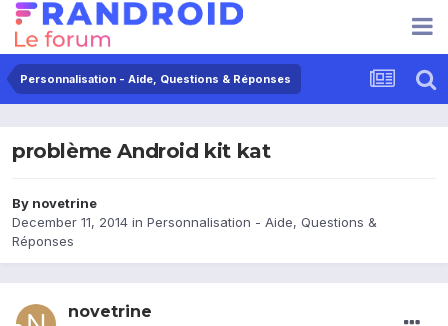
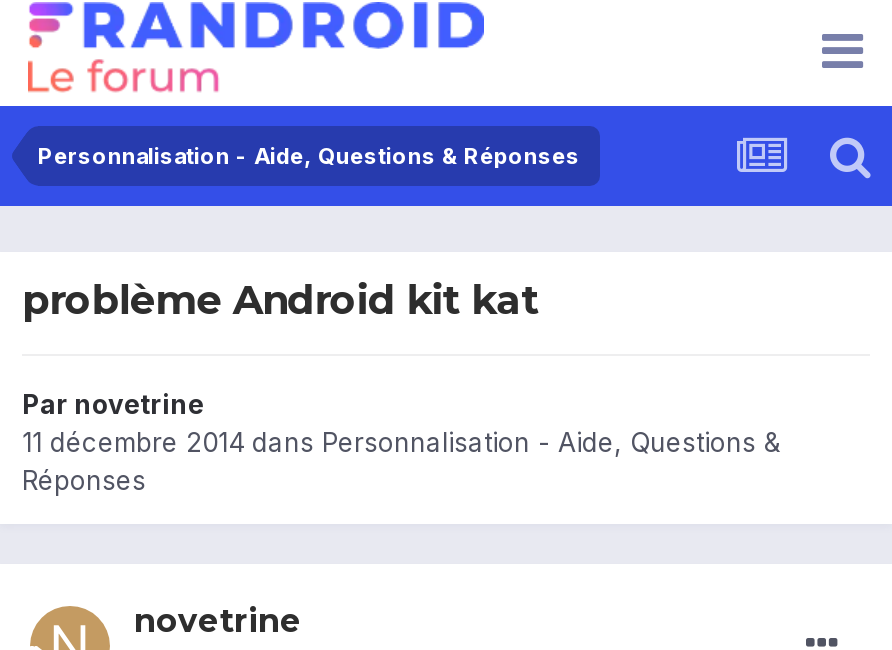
[12,195,97,211] By novetrine -> [22,389,204,421] Par novetrine
[12,214,377,230] December 11, 2014 in Personnalisation - Aide, Questions & -> [22,427,782,459] 11 décembre 2014 dans Personnalisation - Aide, Questions &

